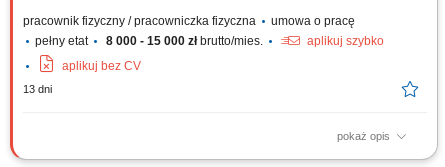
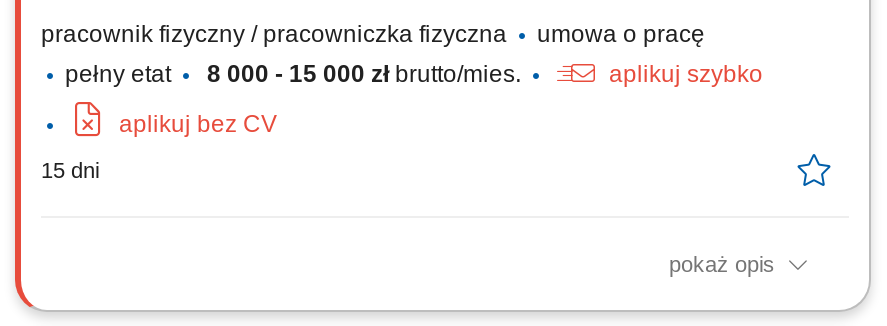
[23,83,52,95] 13 dni -> [41,158,99,182] 15 dni

